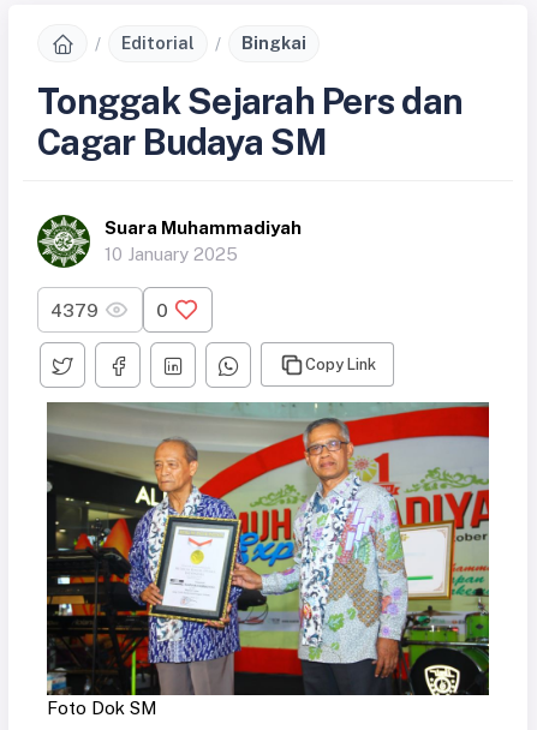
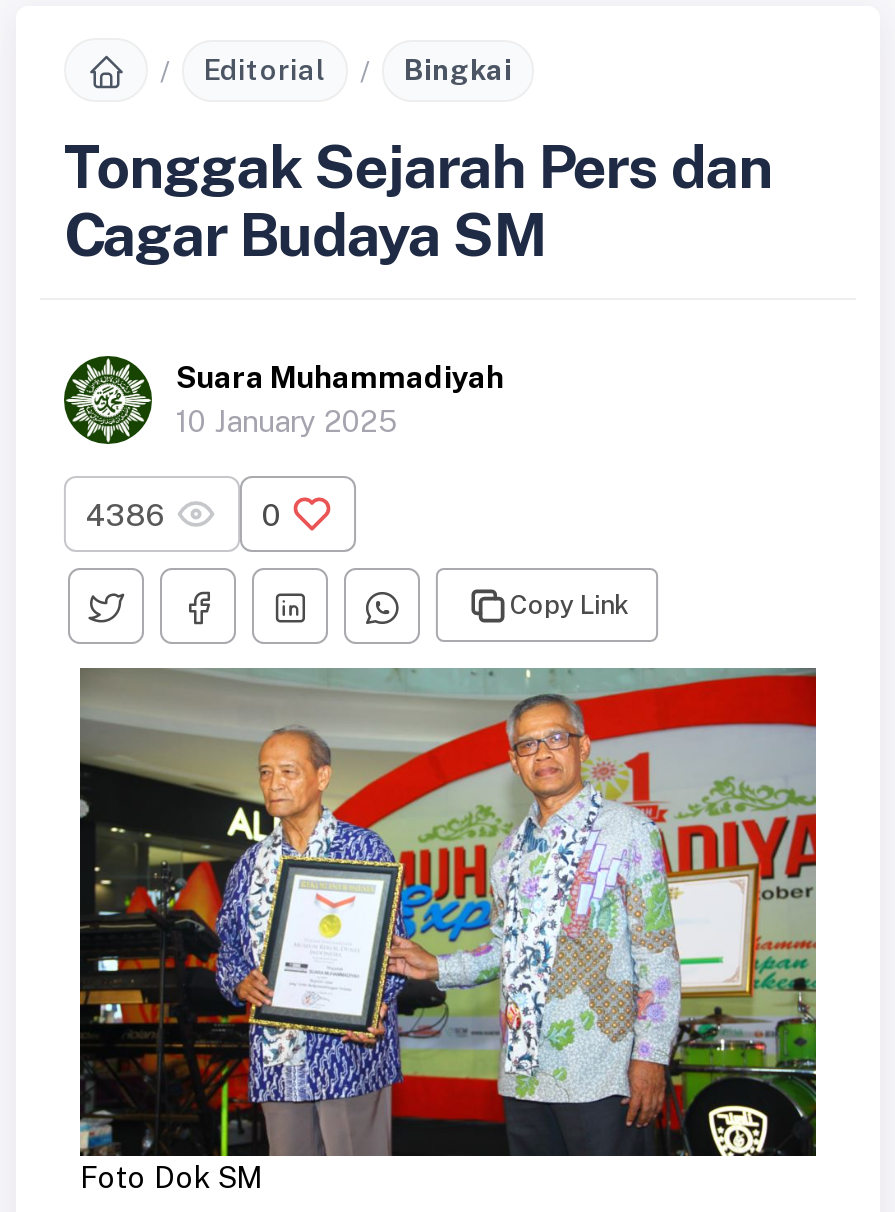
[50,300,99,320] 4379 -> [86,497,166,531] 4386

